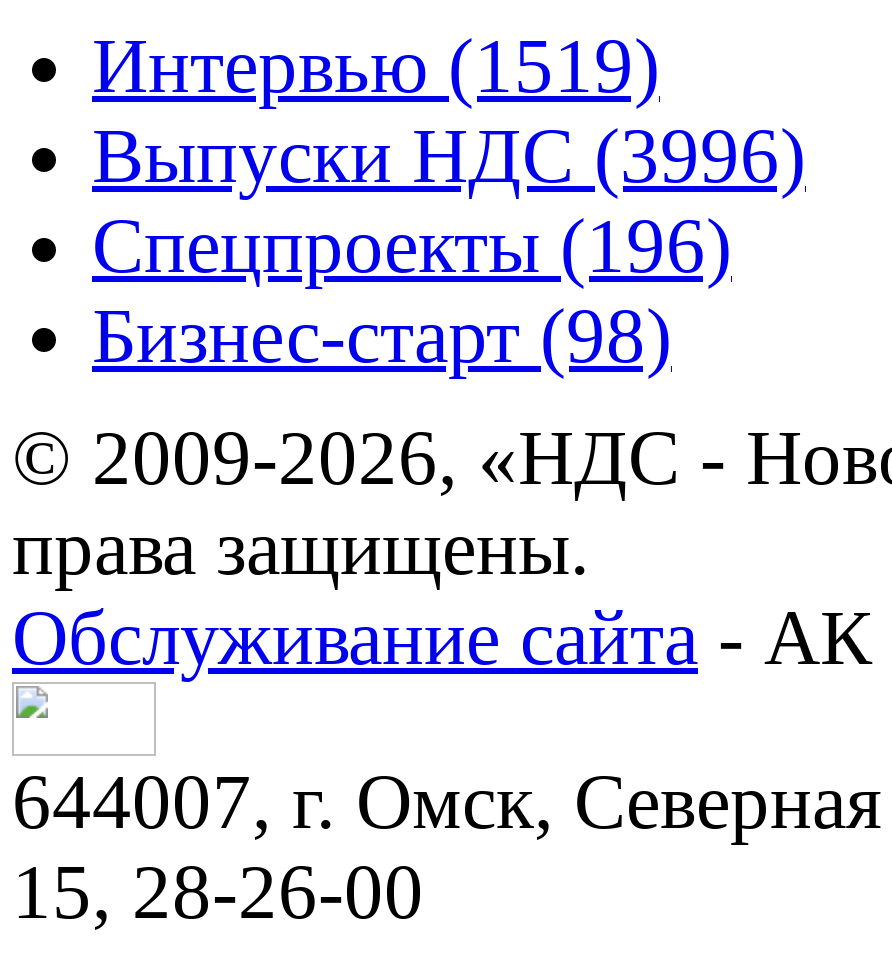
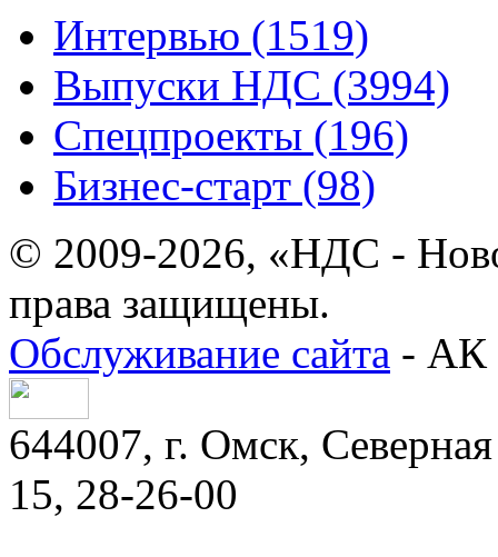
[92,112,806,198] Выпуски НДС (3996) -> [53,61,450,109] Выпуски НДС (3994)

